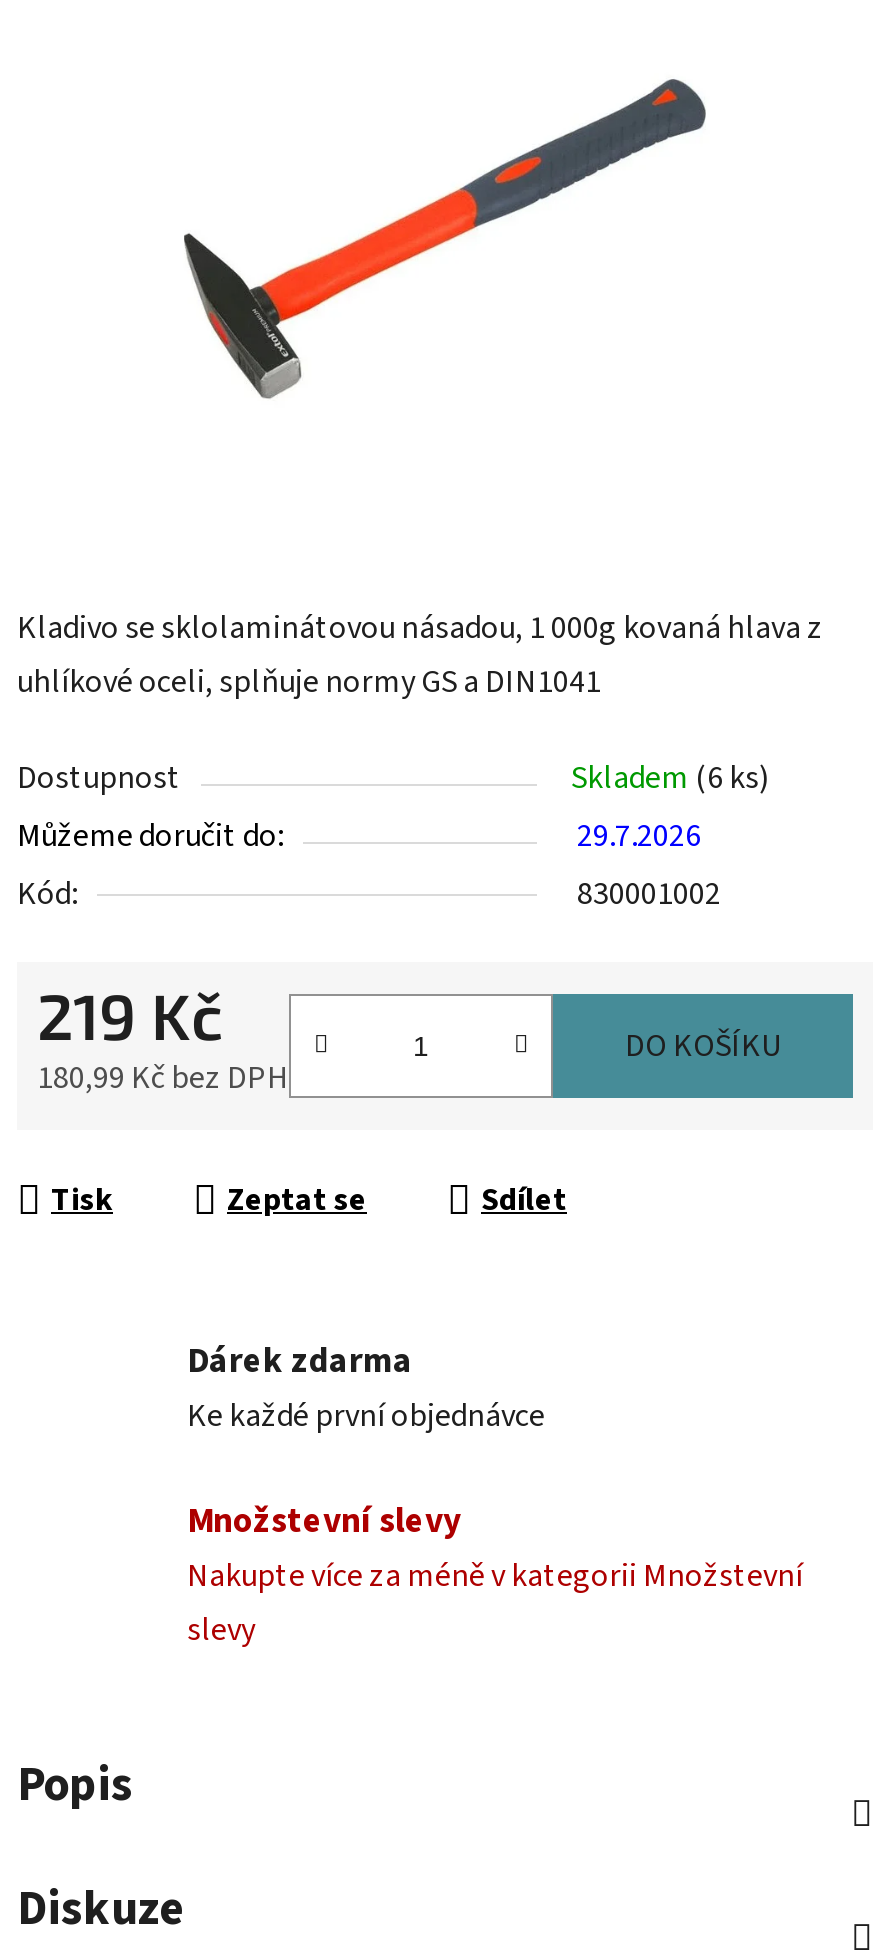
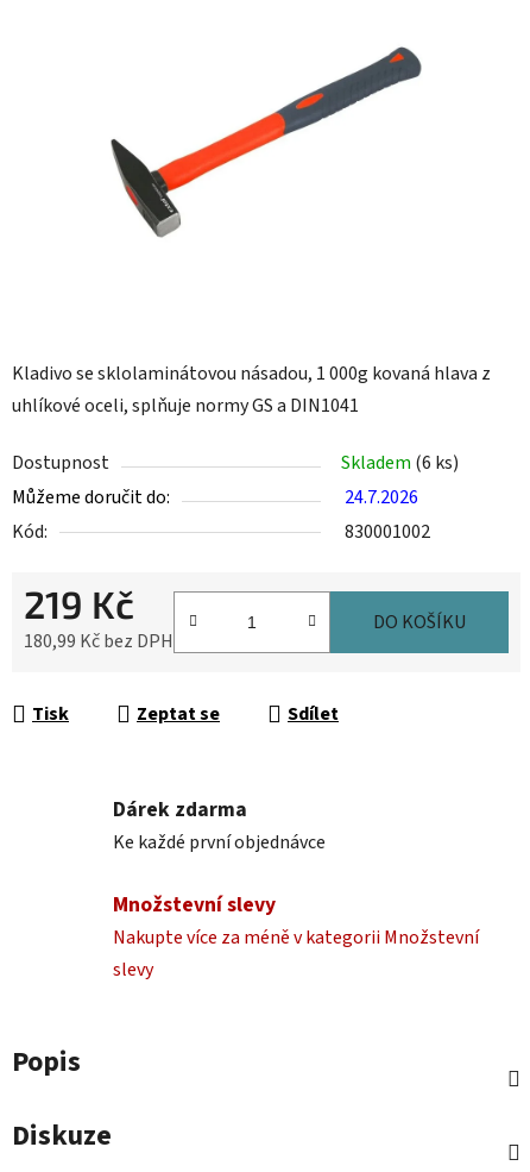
[577,814,701,858] 29.7.2026 -> [345,485,418,511] 24.7.2026

